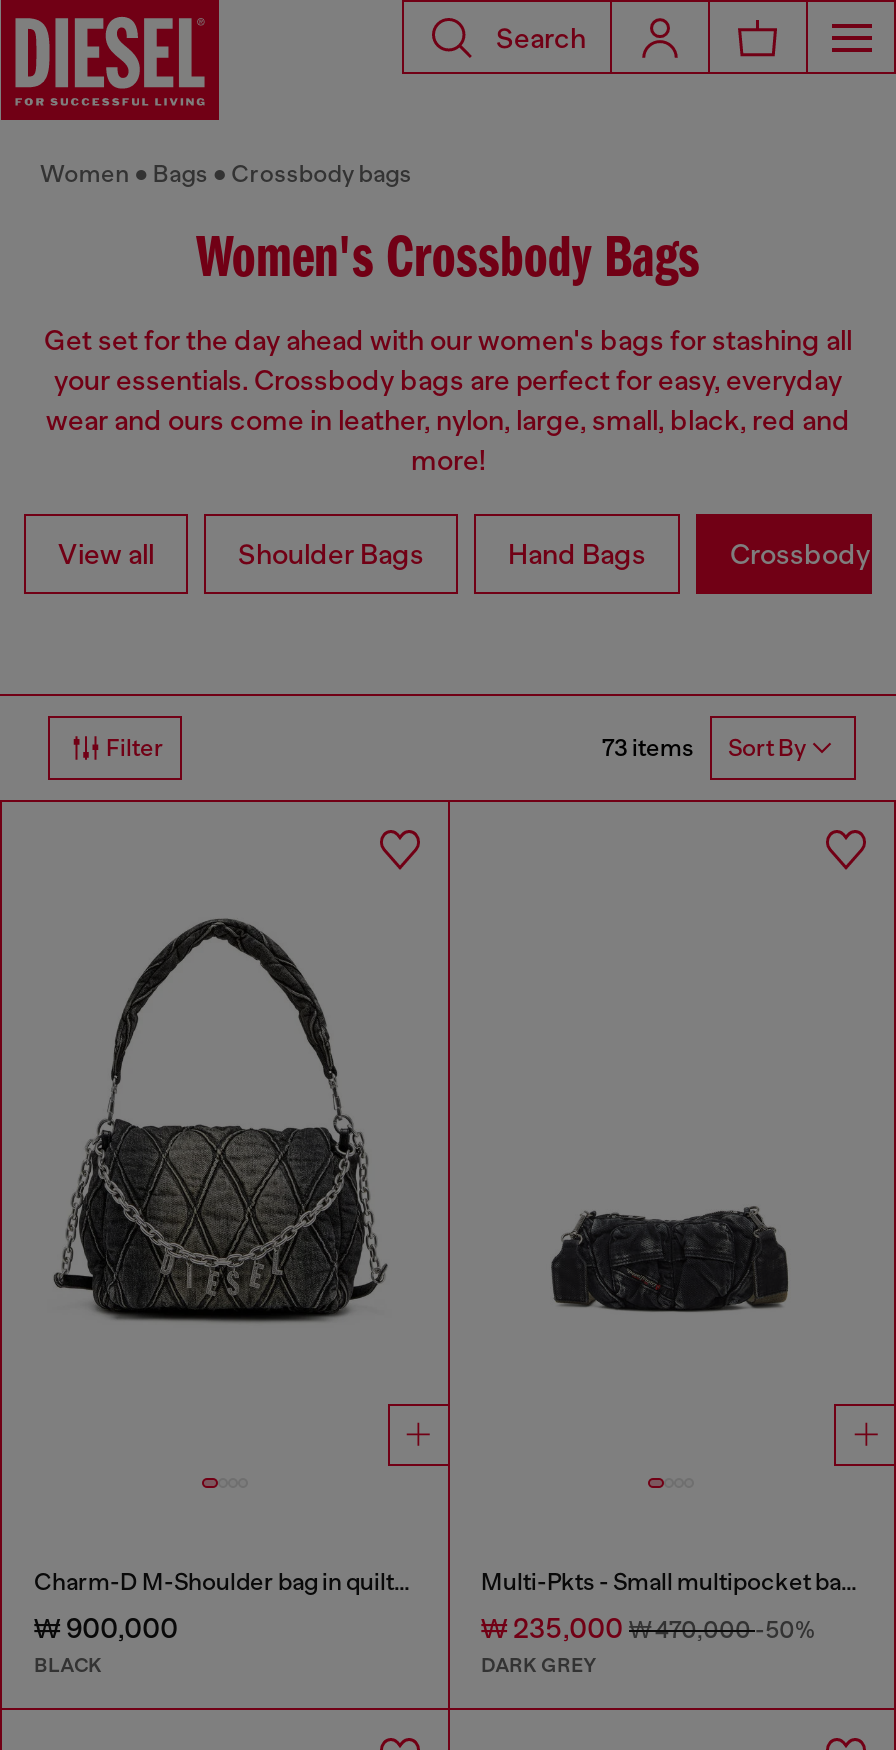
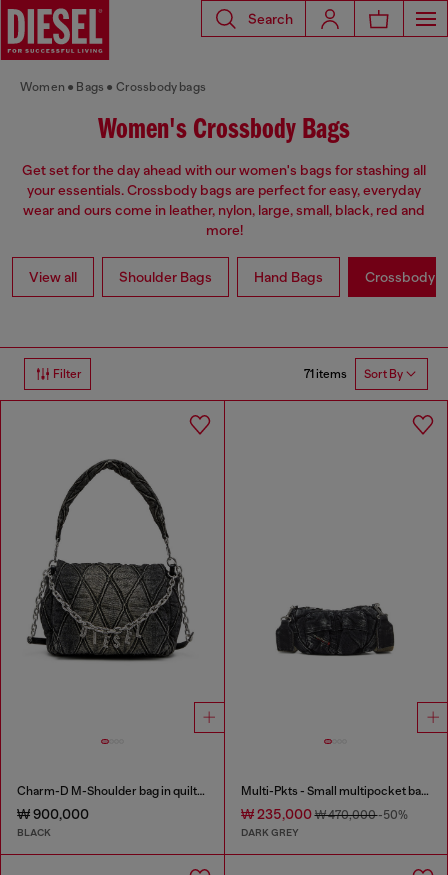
[602,734,806,763] 73 items Sort By -> [304,367,403,381] 71 items Sort By

